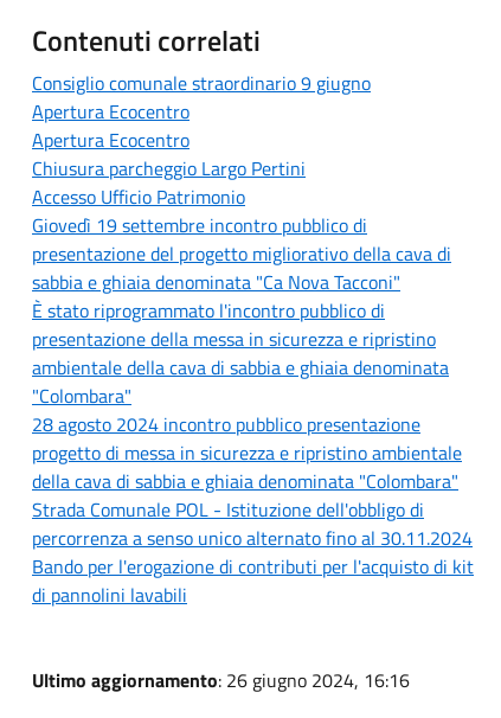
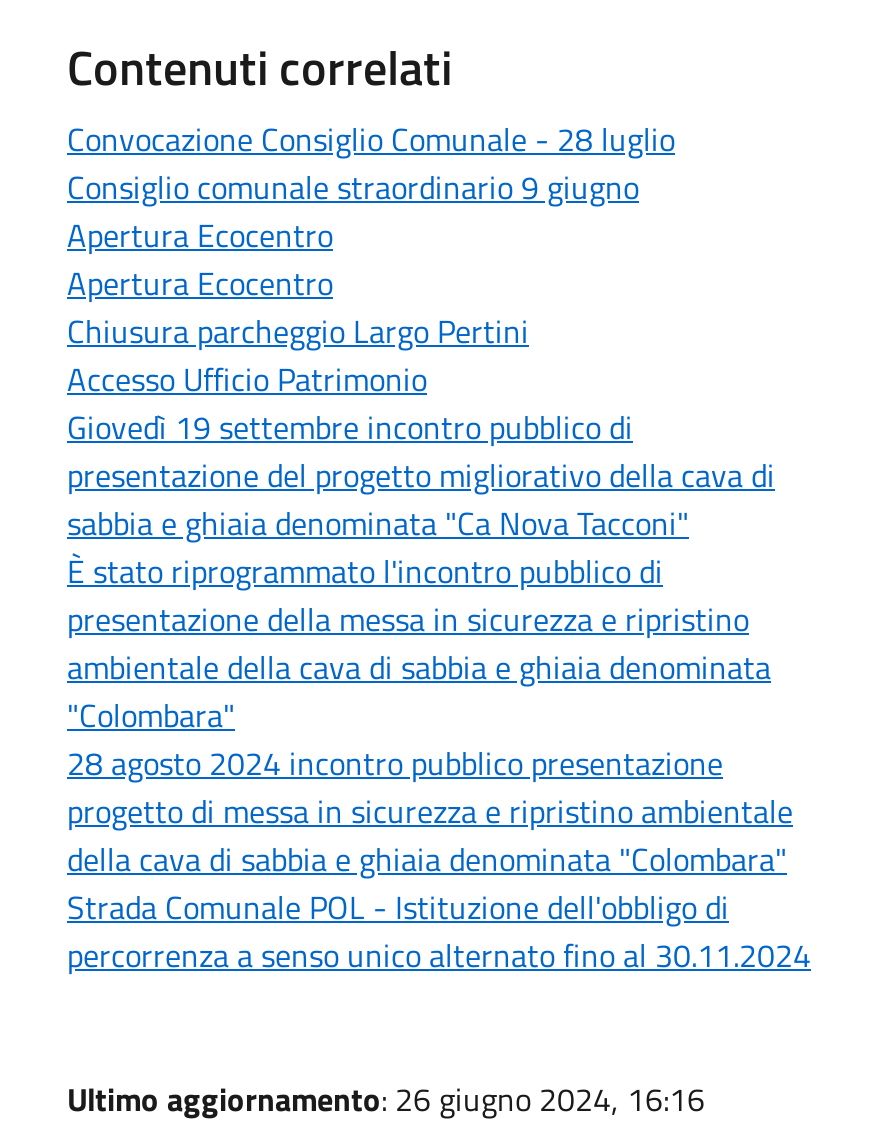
none -> [67,114,675,162] Convocazione Consiglio Comunale - 28 luglio
moved [32,68,473,552] -> [67,162,811,978]: Consiglio comunale straordinario 9 giugno | Apertura Ecocentro | Apertura Ecocentro | ... | Strada Comunale POL - Istituzione dell'obbligo di | percorrenza a senso unico alternato fino al 30.11.2024
[32,552,474,609] Bando per l'erogazione di contributi per l'acquisto di kit | di pannolini lavabili -> none

